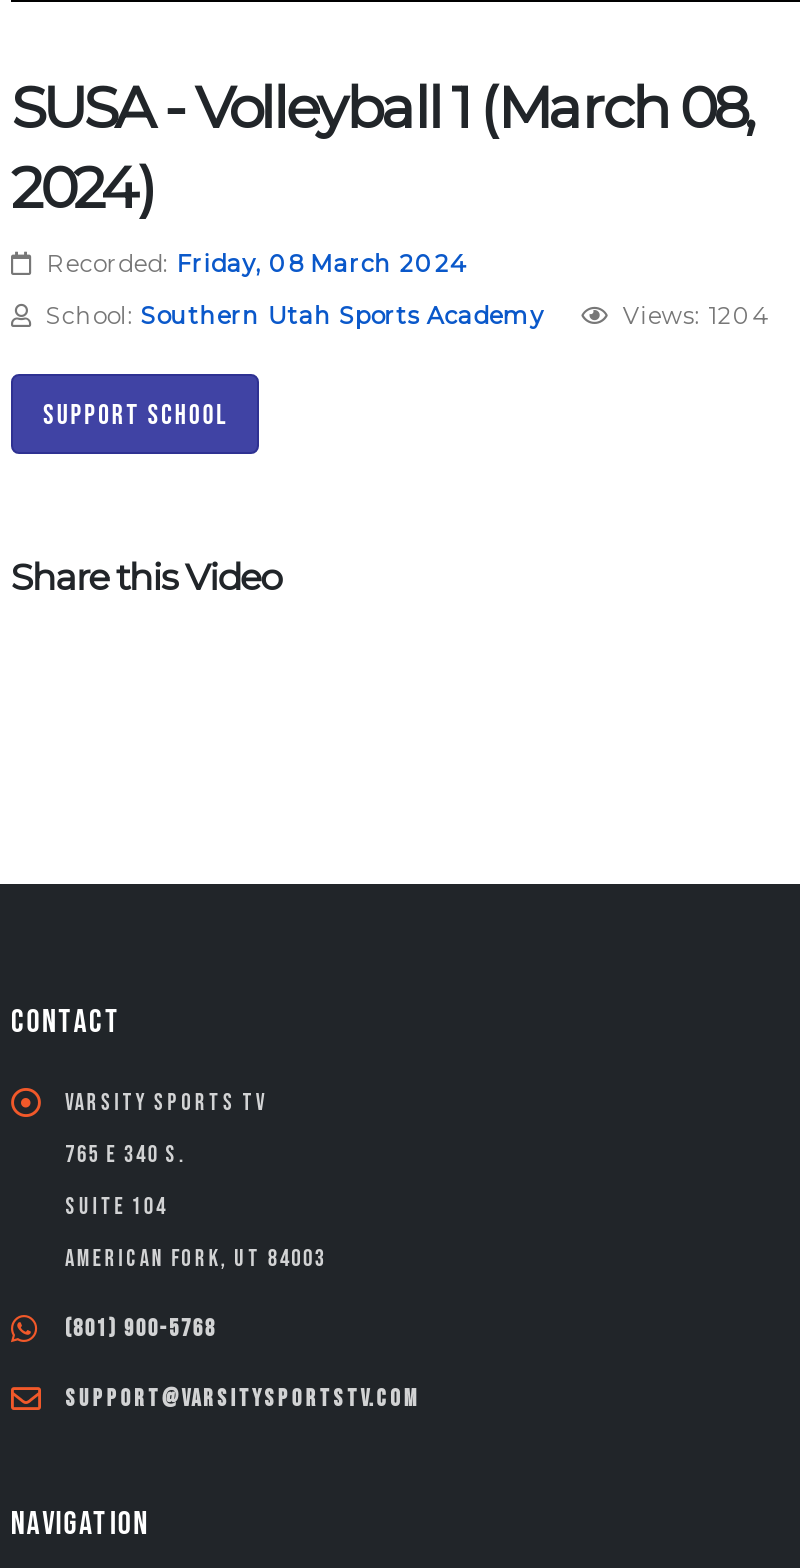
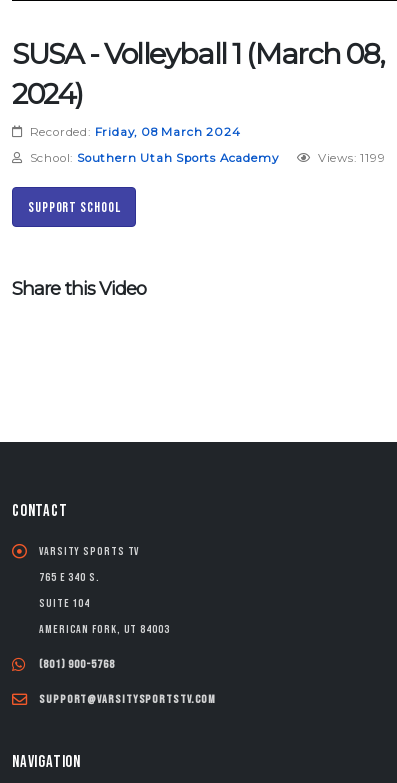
[615,302,770,330] Views: 1204 -> [314,151,386,165] Views: 1199

